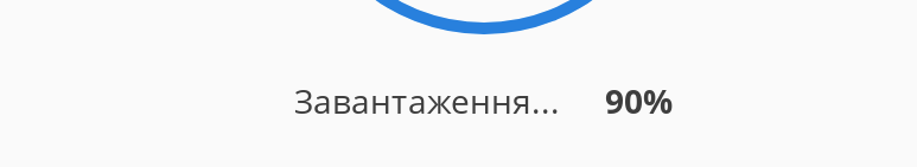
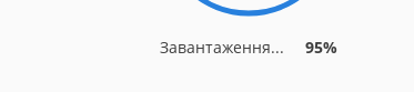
[294,77,674,122] Завантаження... 90% -> [160,36,337,57] Завантаження... 95%

